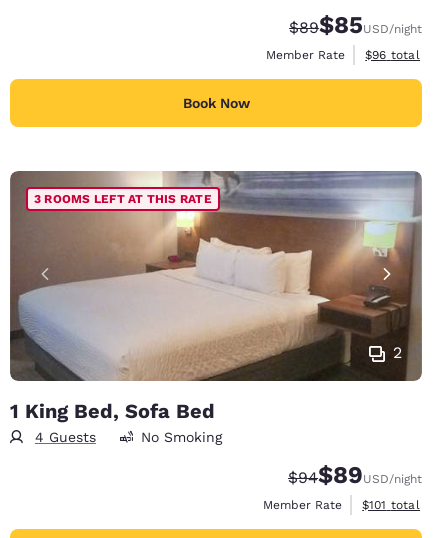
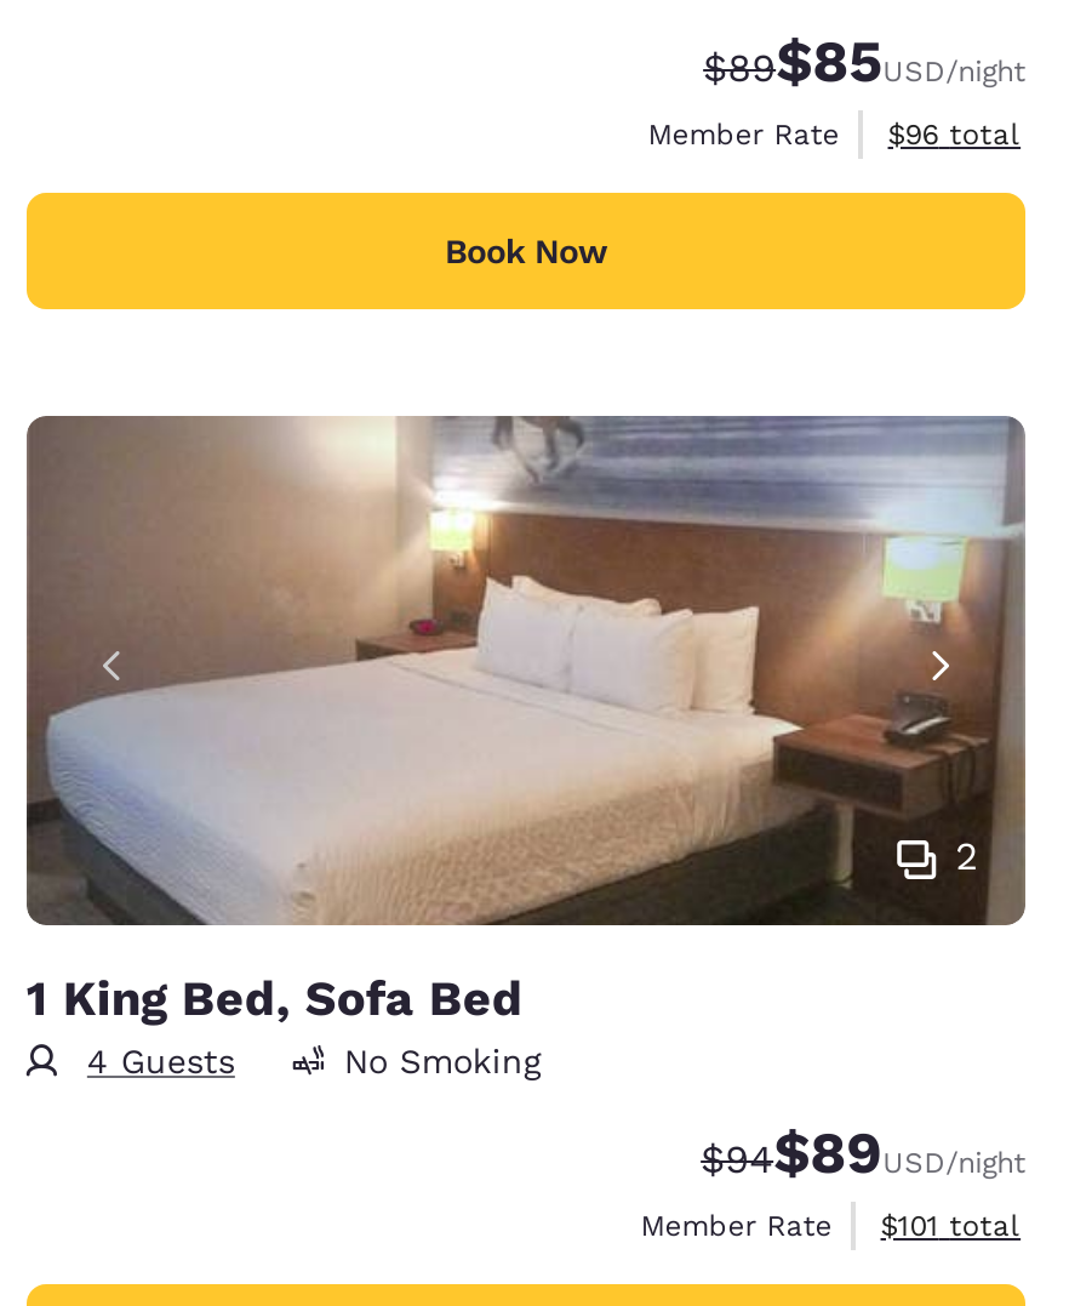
[34,192,212,206] 3 ROOMS LEFT AT THIS RATE -> none

